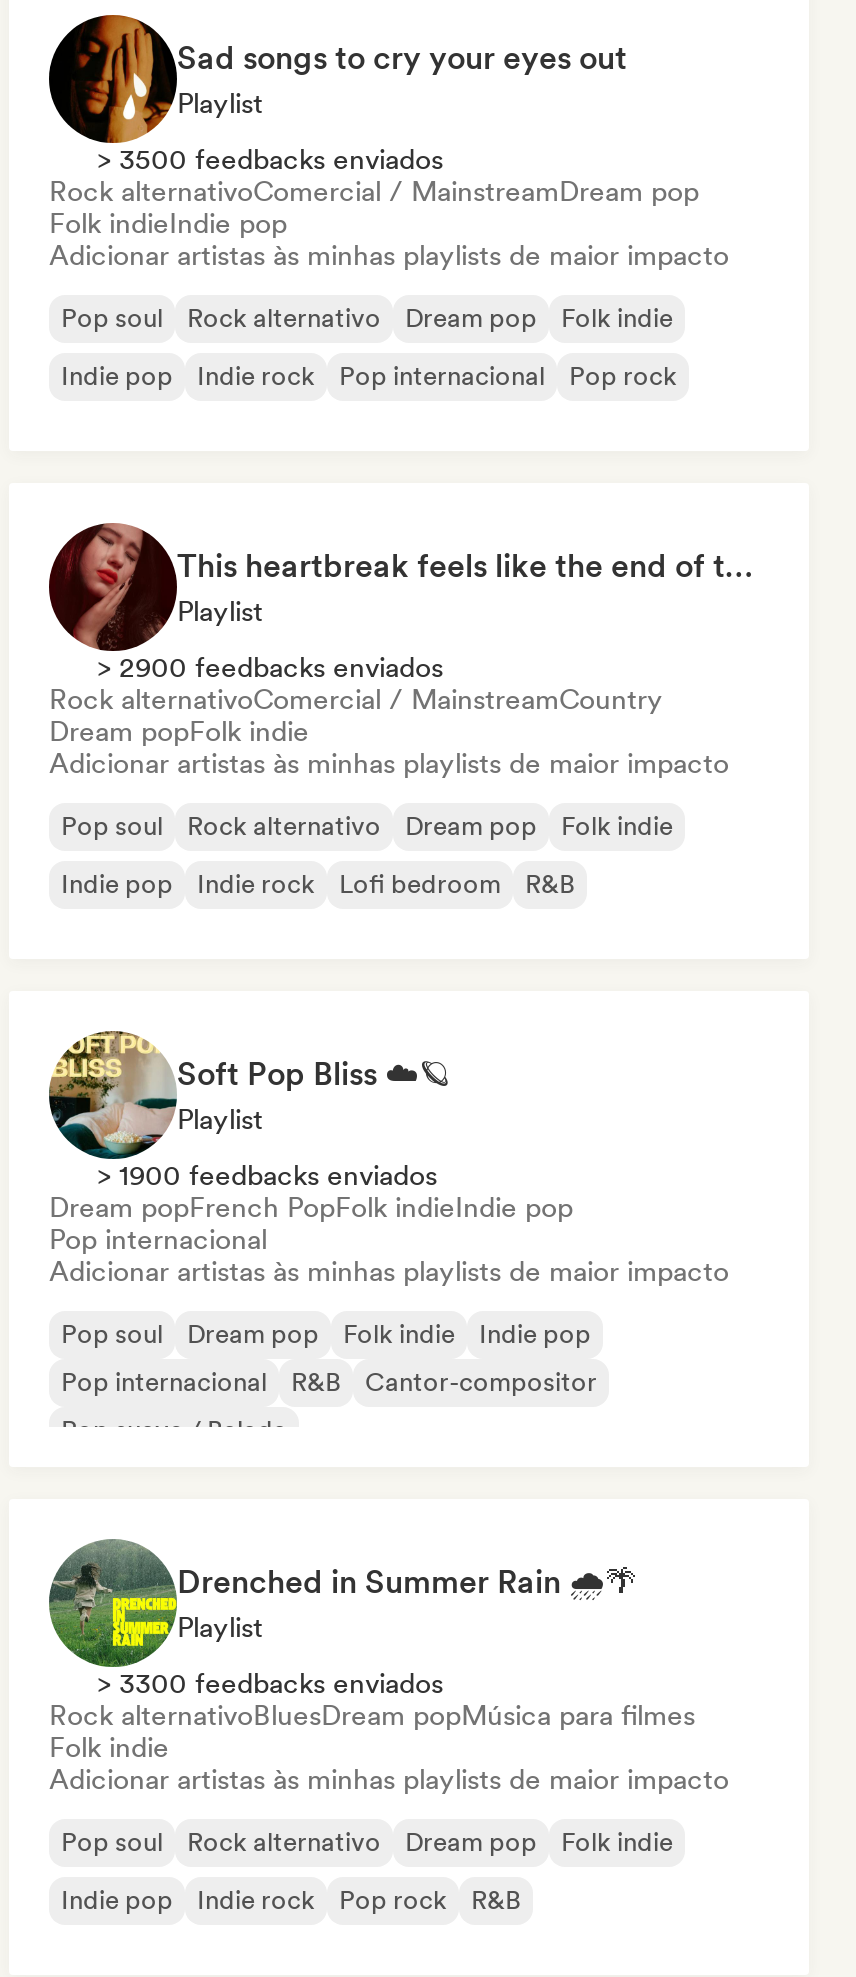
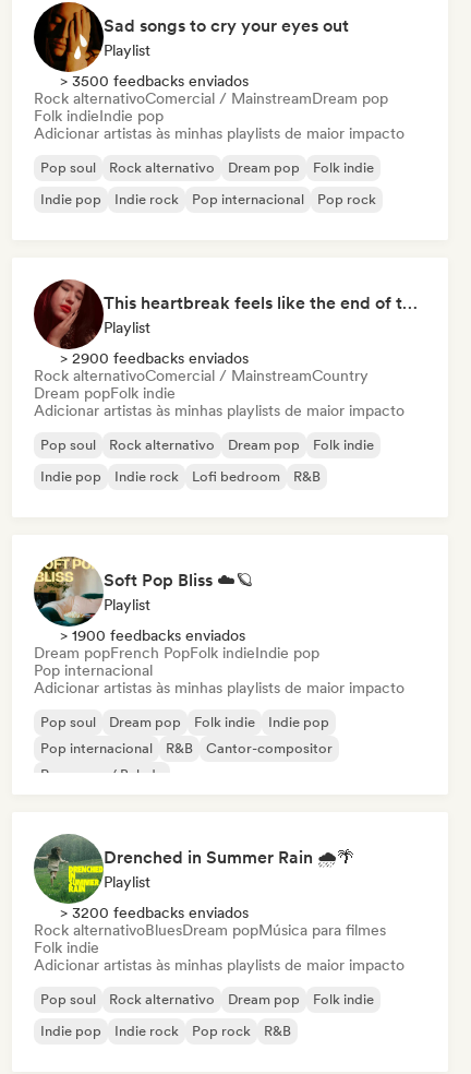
[97,1667,443,1699] > 3300 feedbacks enviados -> [60,904,249,921] > 3200 feedbacks enviados

